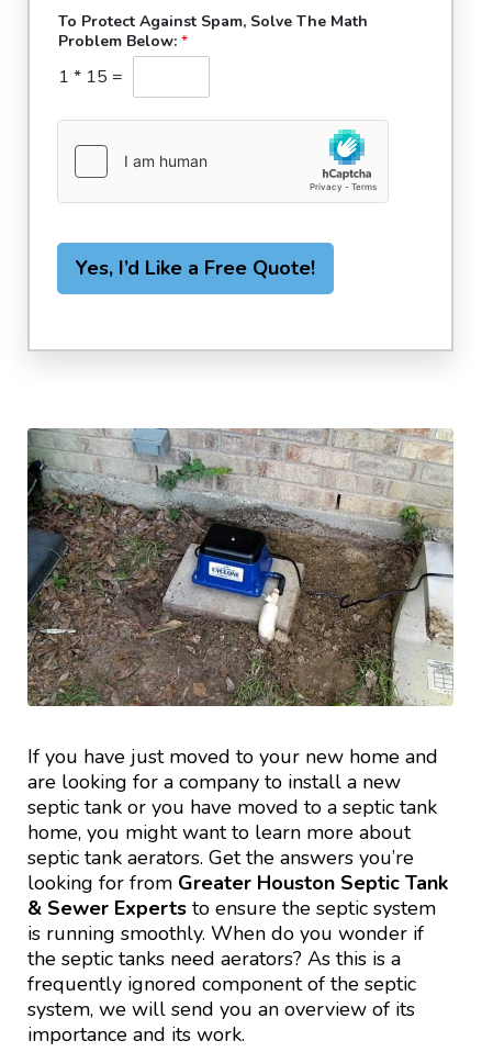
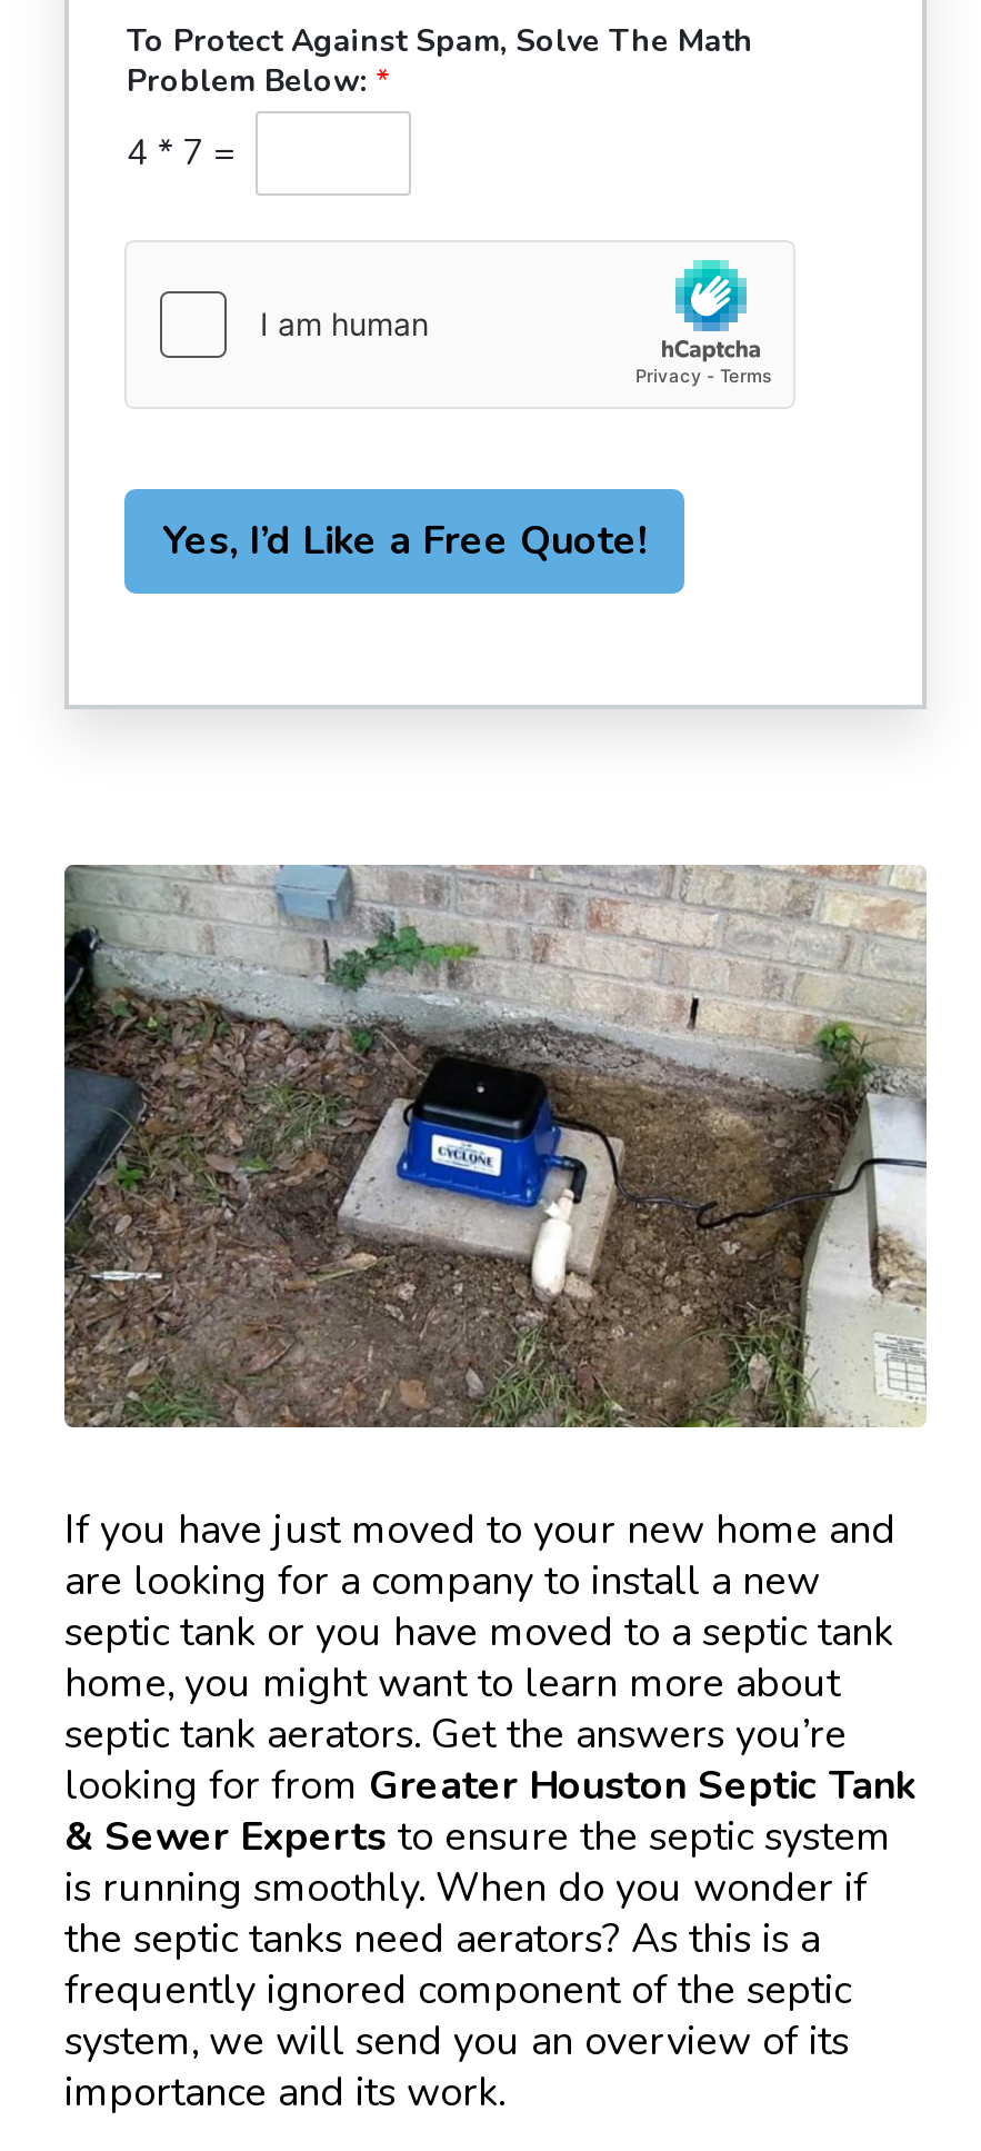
[58,64,123,89] 1 * 15 = -> [127,128,236,177] 4 * 7 =

